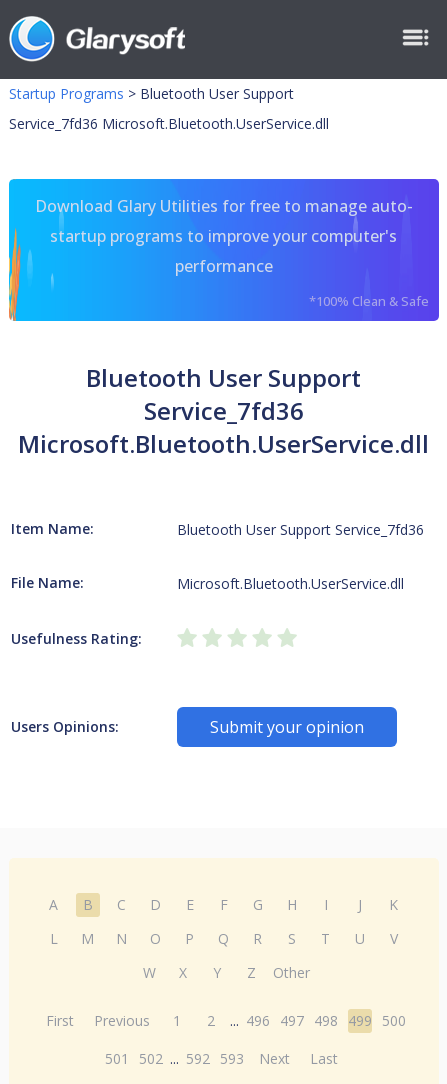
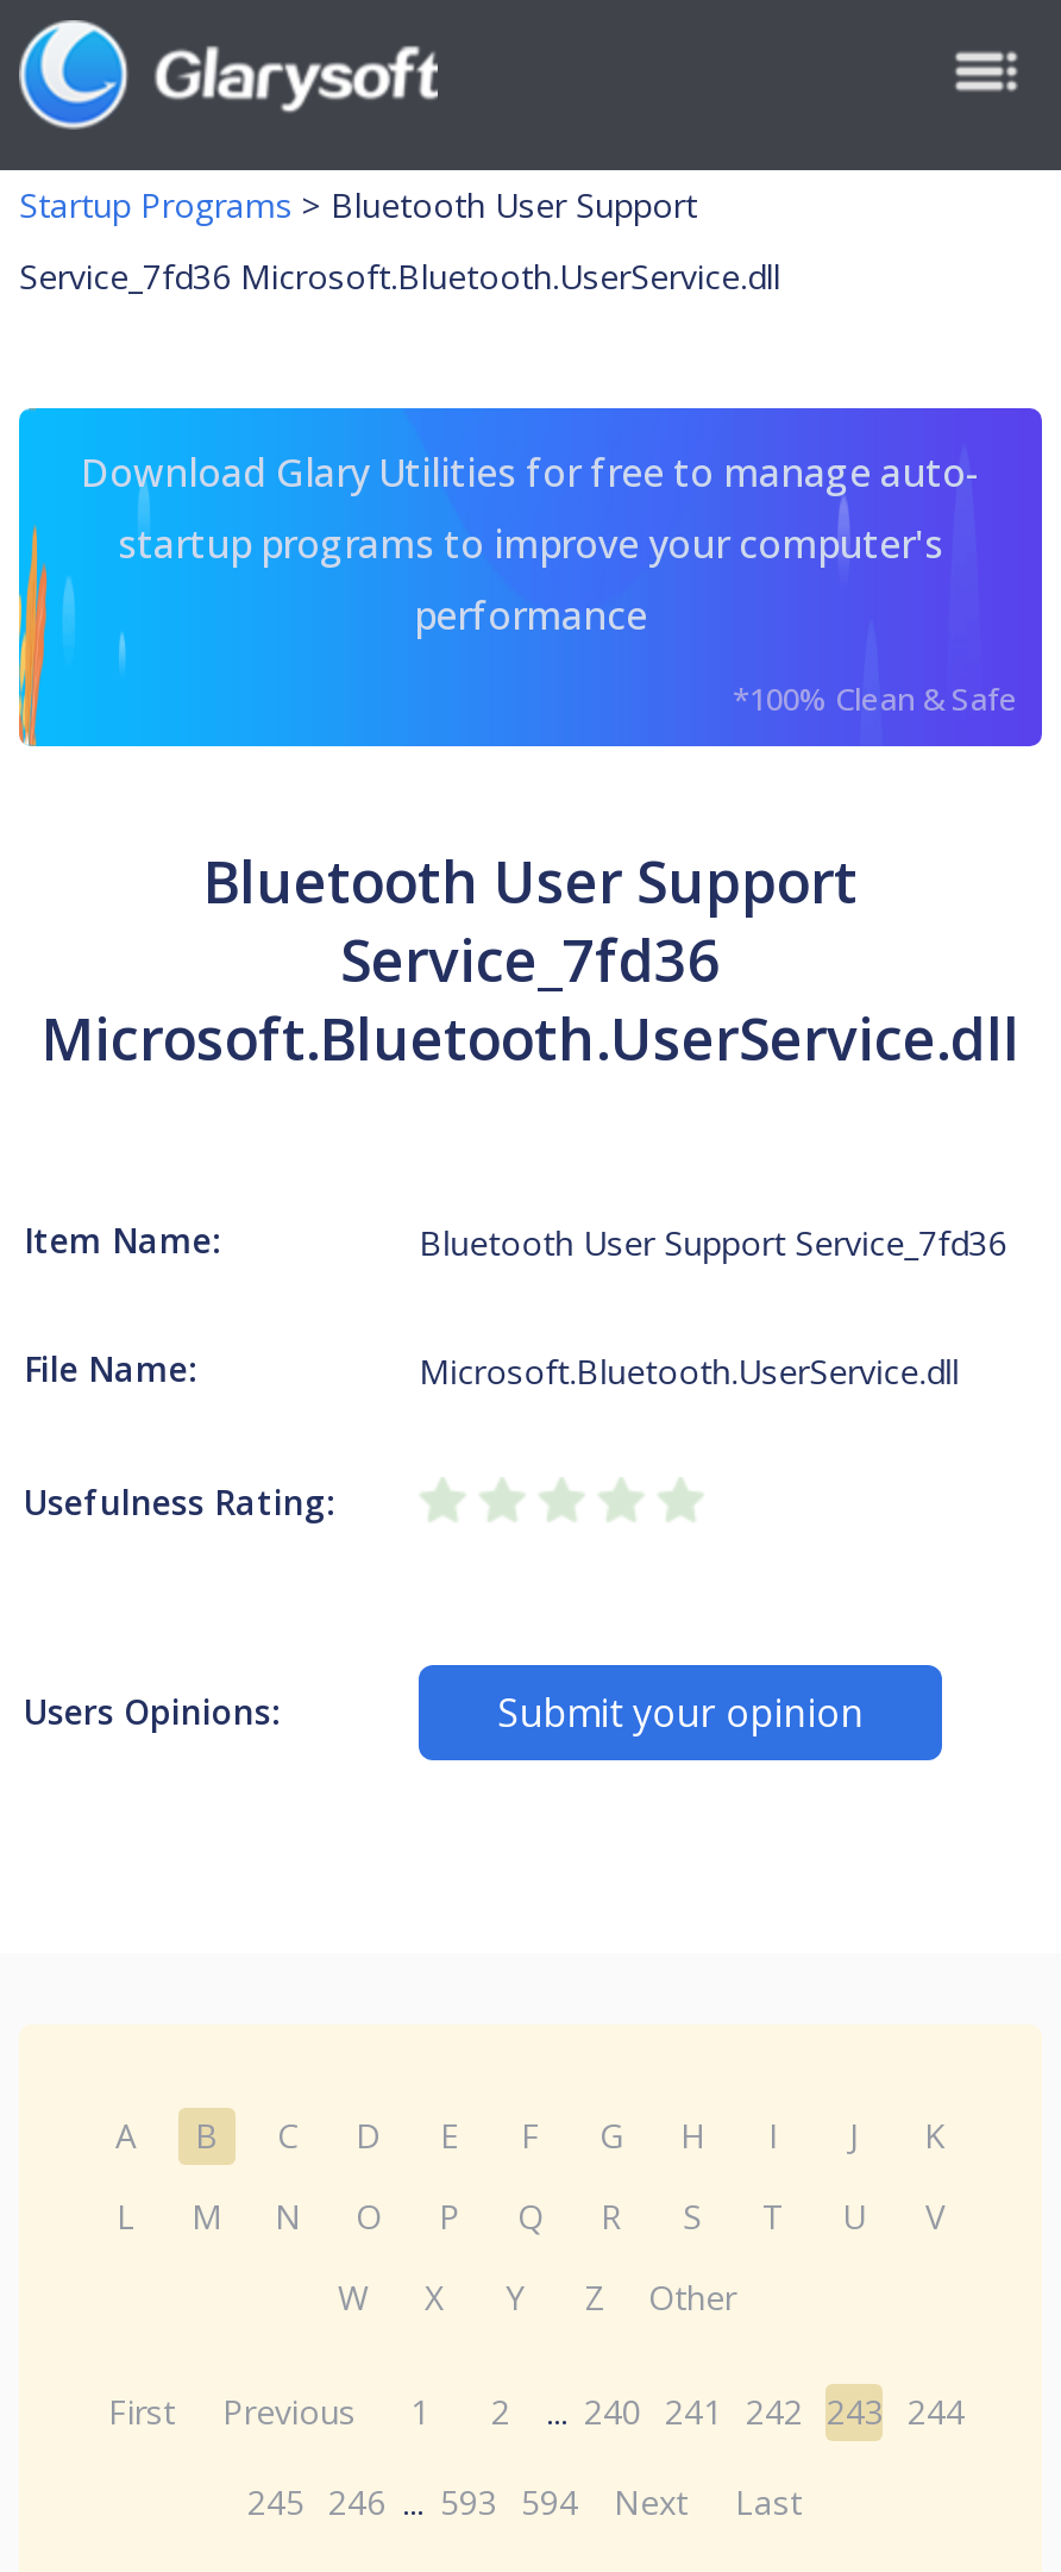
[46,1011,406,1030] First Previous 1 2 ... 496 497 498 499 500 -> [108,2389,965,2434] First Previous 1 2 ... 240 241 242 243 244
[105,1049,338,1068] 501 502 ... 592 593 Next Last -> [247,2479,802,2524] 245 246 ... 593 594 Next Last

